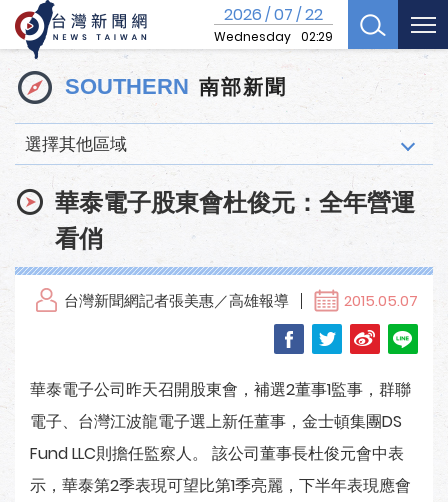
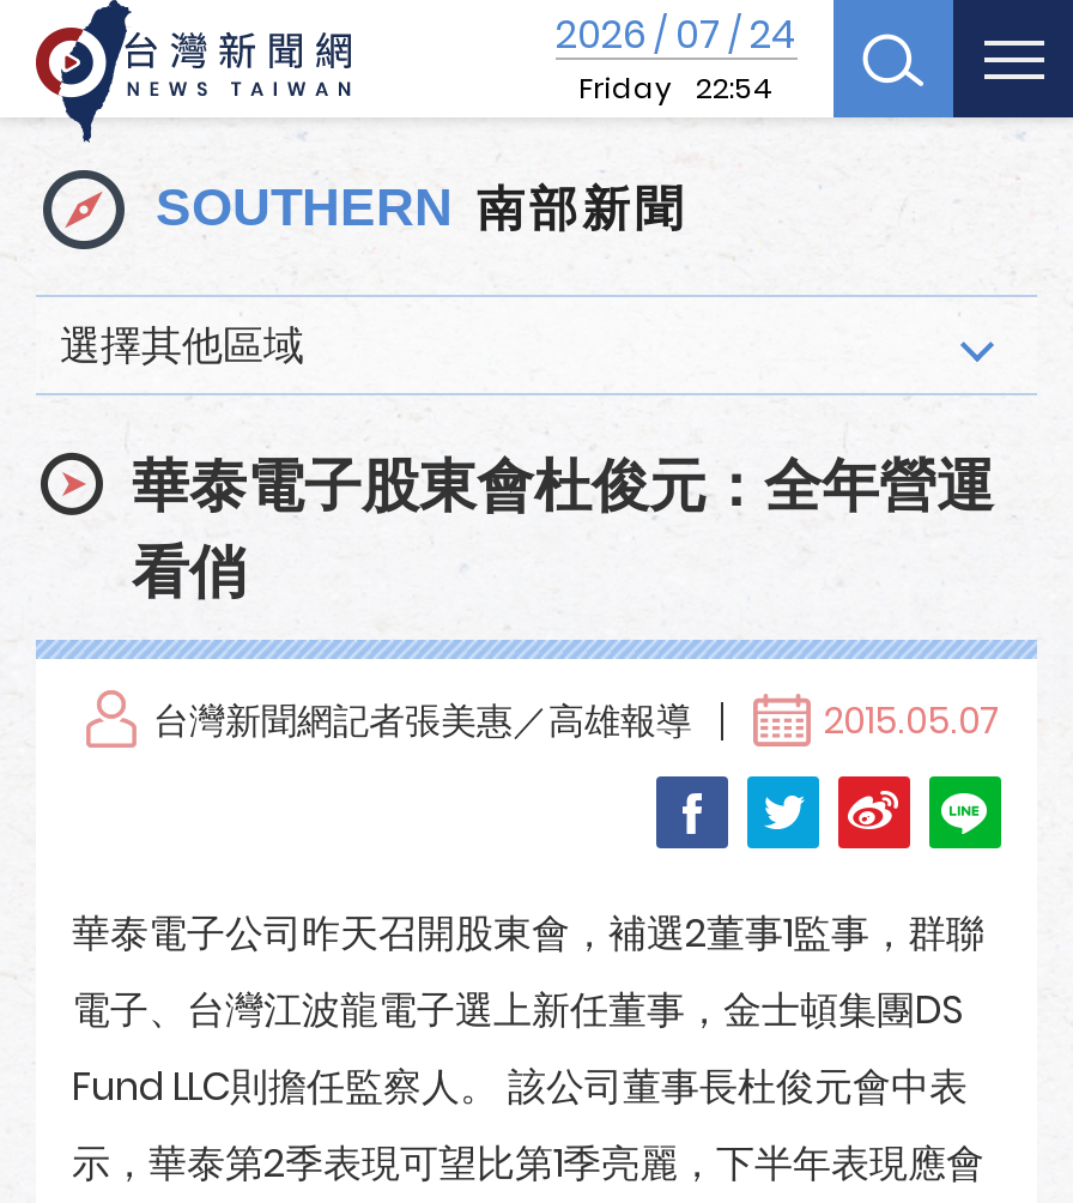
[214,3,333,45] 2026 / 07 / 22 | Wednesday 02:29 -> [556,7,798,108] 2026 / 07 / 24 | Friday 22:54

